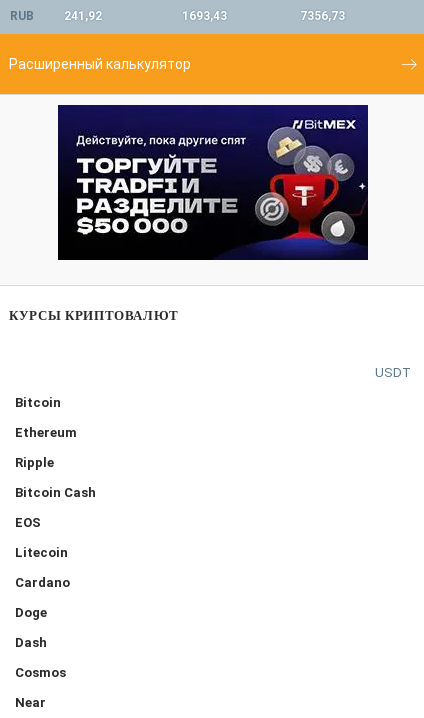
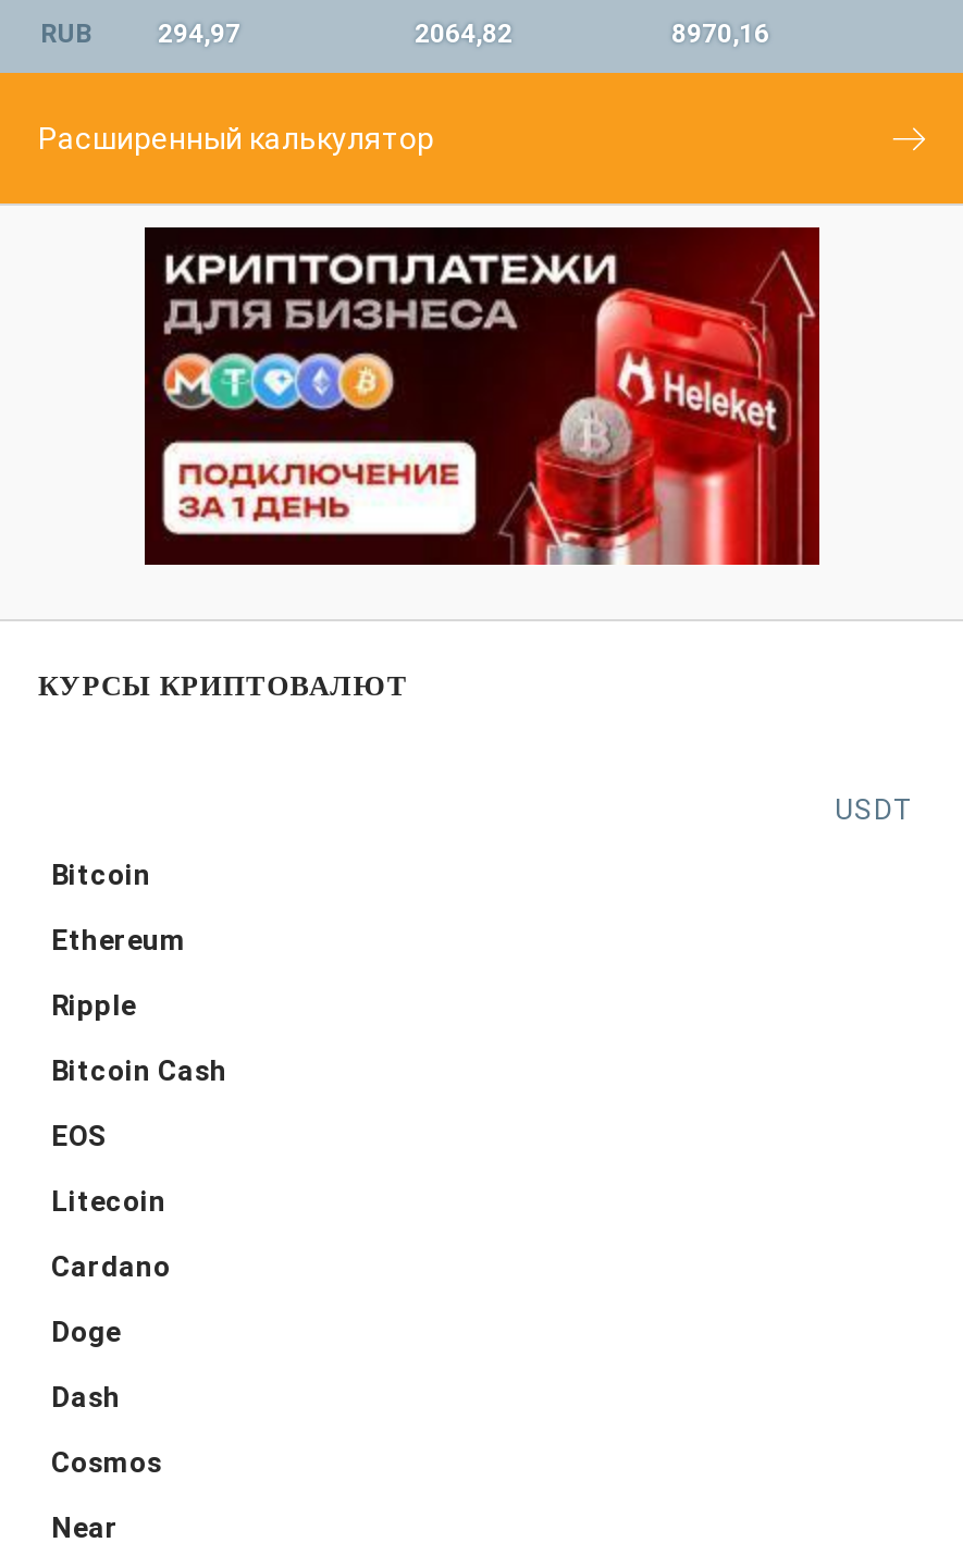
[64,9,102,23] 241,92 -> [158,19,240,50] 294,97
[182,9,227,23] 1693,43 -> [415,19,513,50] 2064,82
[300,9,345,23] 7356,73 -> [671,19,769,50] 8970,16
[58,104,369,261] [image] -> [145,225,822,567] [image]

